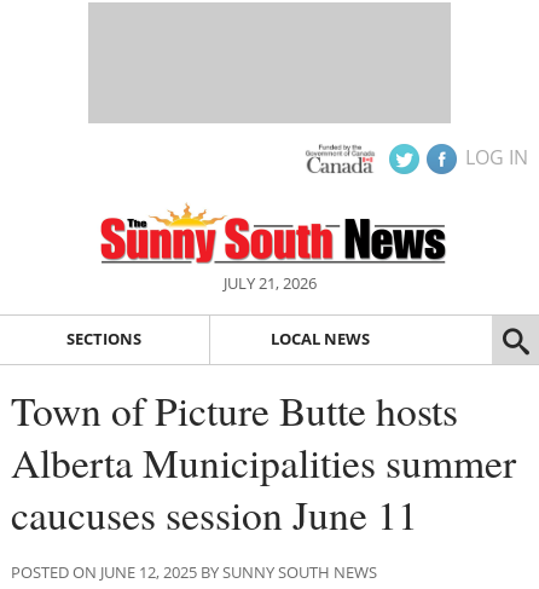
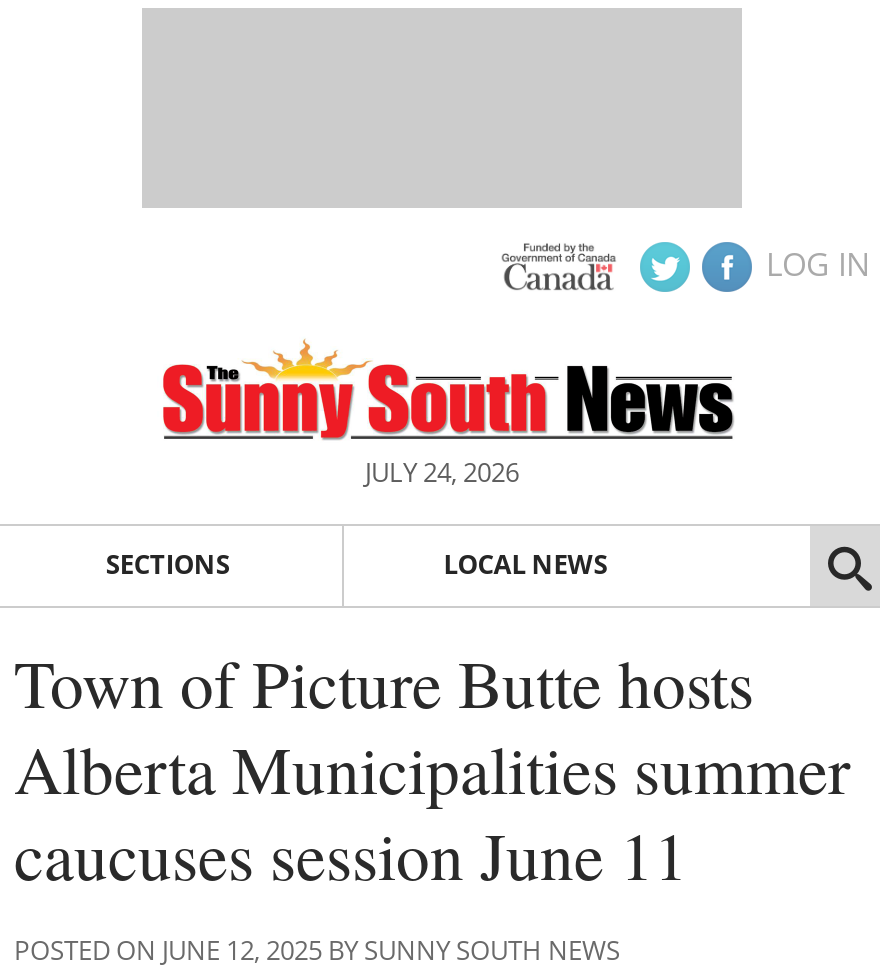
[223,272,316,294] JULY 21, 2026 -> [365,454,519,490] JULY 24, 2026

